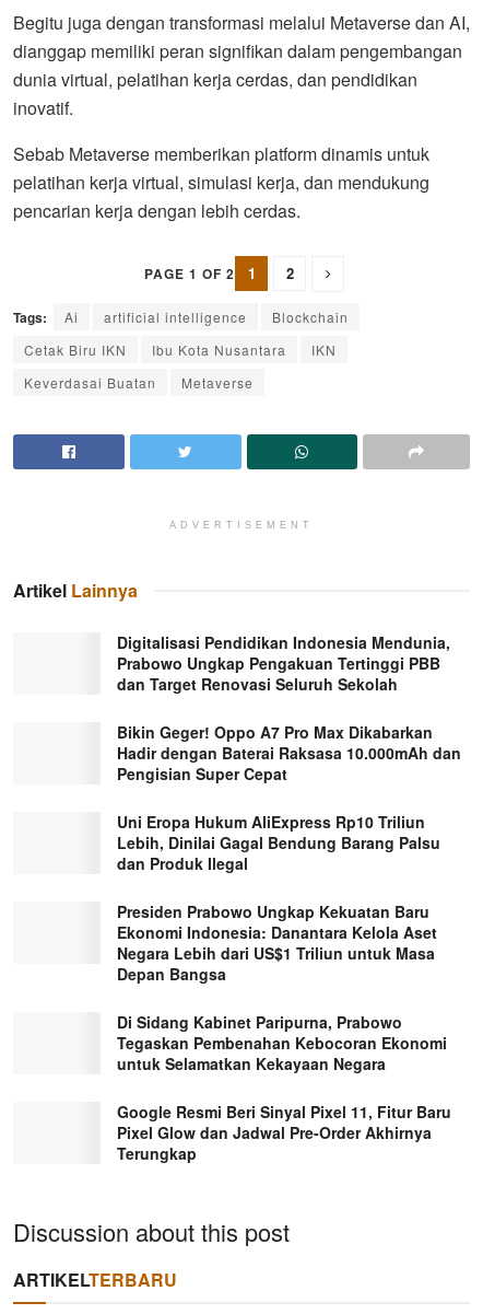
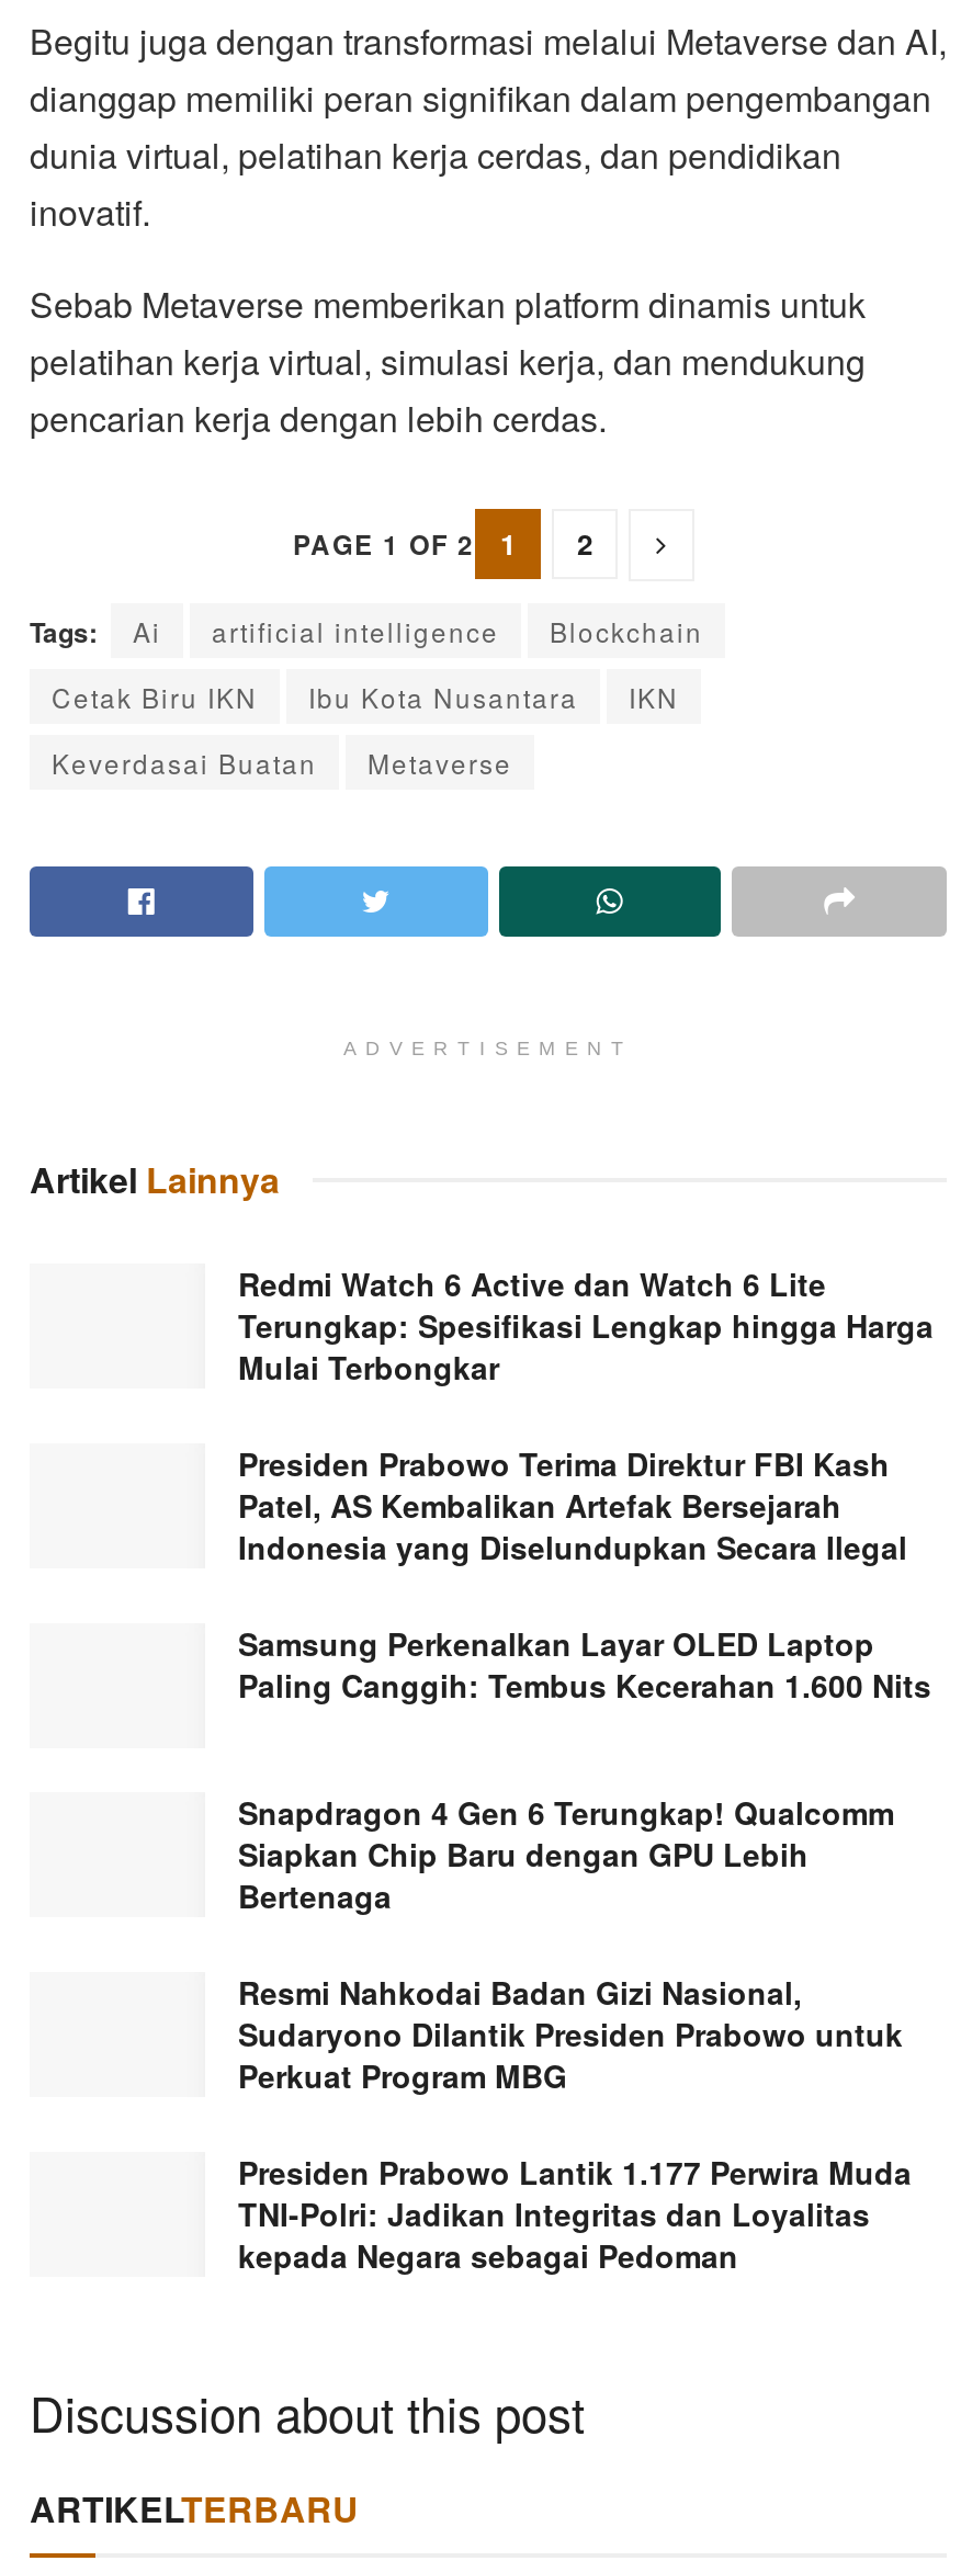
[117,631,450,695] Digitalisasi Pendidikan Indonesia Mendunia, | Prabowo Ungkap Pengakuan Tertinggi PBB | dan Target Renovasi Seluruh Sekolah -> [238,1261,934,1388] Redmi Watch 6 Active dan Watch 6 Lite | Terungkap: Spesifikasi Lengkap hingga Harga | Mulai Terbongkar
[117,721,461,784] Bikin Geger! Oppo A7 Pro Max Dikabarkan | Hadir dengan Baterai Raksasa 10.000mAh dan | Pengisian Super Cepat -> [238,1441,907,1568] Presiden Prabowo Terima Direktur FBI Kash | Patel, AS Kembalikan Artefak Bersejarah | Indonesia yang Diselundupkan Secara Ilegal
[117,811,440,874] Uni Eropa Hukum AliExpress Rp10 Triliun | Lebih, Dinilai Gagal Bendung Barang Palsu | dan Produk Ilegal -> [238,1621,931,1706] Samsung Perkenalkan Layar OLED Laptop | Paling Canggih: Tembus Kecerahan 1.600 Nits
[117,900,437,984] Presiden Prabowo Ungkap Kekuatan Baru | Ekonomi Indonesia: Danantara Kelola Aset | Negara Lebih dari US$1 Triliun untuk Masa | Depan Bangsa -> [238,1790,894,1917] Snapdragon 4 Gen 6 Terungkap! Qualcomm | Siapkan Chip Baru dengan GPU Lebih | Bertenaga
[117,1011,447,1074] Di Sidang Kabinet Paripurna, Prabowo | Tegaskan Pembenahan Kebocoran Ekonomi | untuk Selamatkan Kekayaan Negara -> [238,1970,903,2097] Resmi Nahkodai Badan Gizi Nasional, | Sudaryono Dilantik Presiden Prabowo untuk | Perkuat Program MBG
[117,1100,451,1164] Google Resmi Beri Sinyal Pixel 11, Fitur Baru | Pixel Glow dan Jadwal Pre-Order Akhirnya | Terungkap -> [238,2150,912,2277] Presiden Prabowo Lantik 1.177 Perwira Muda | TNI-Polri: Jadikan Integritas dan Loyalitas | kepada Negara sebagai Pedoman

